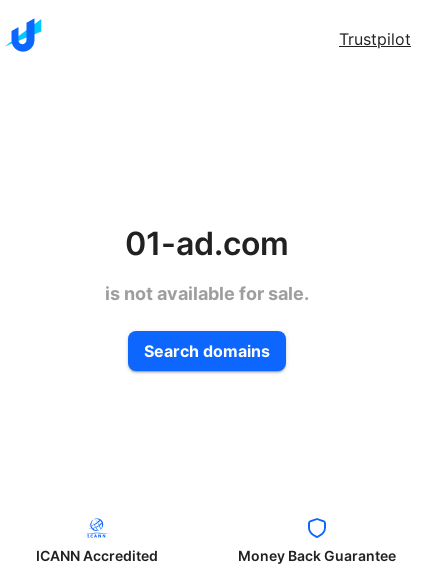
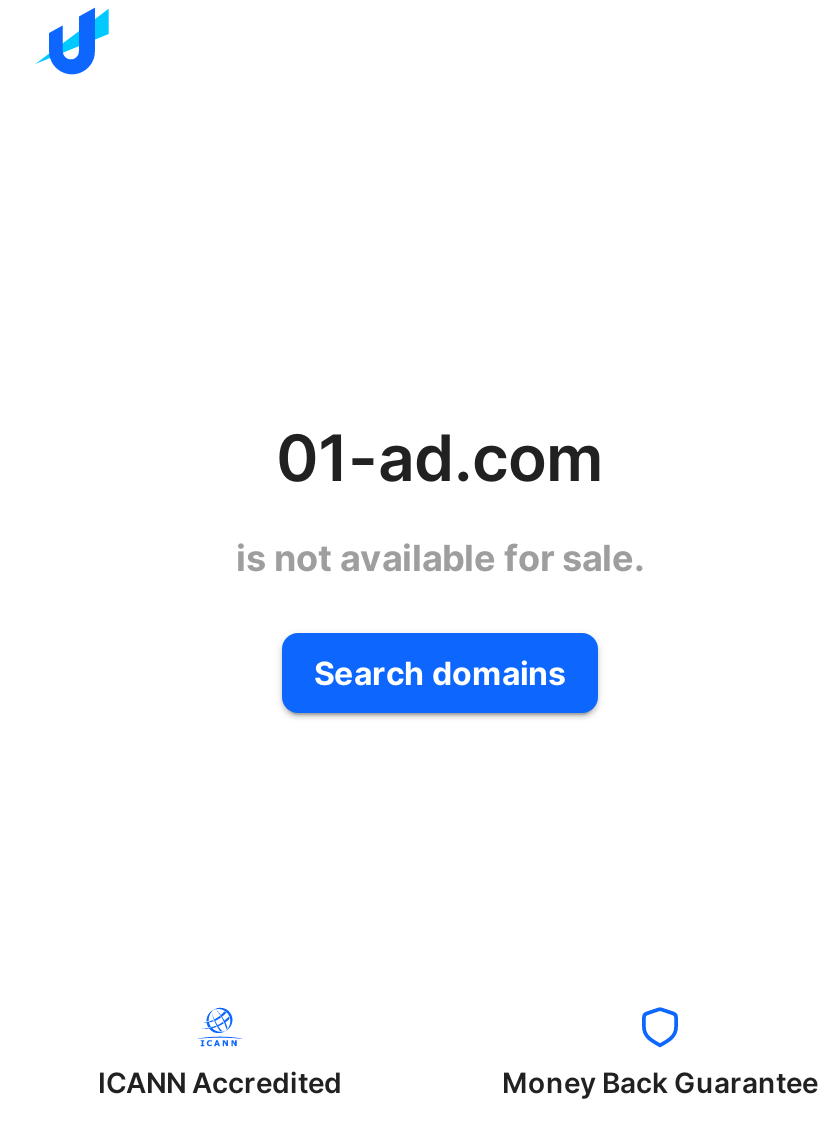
[339,29,411,49] Trustpilot -> none

